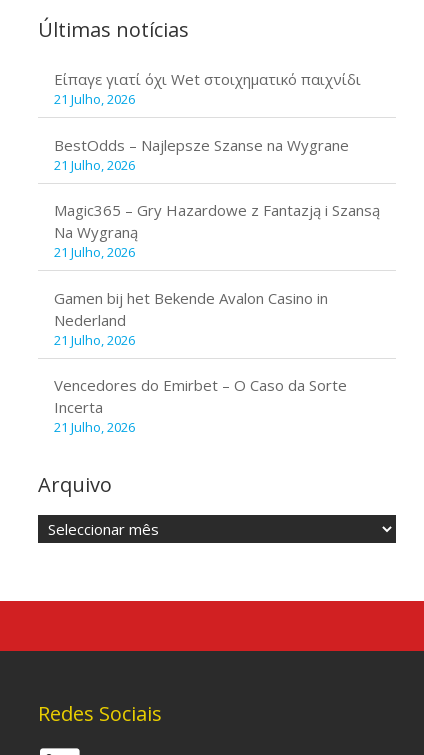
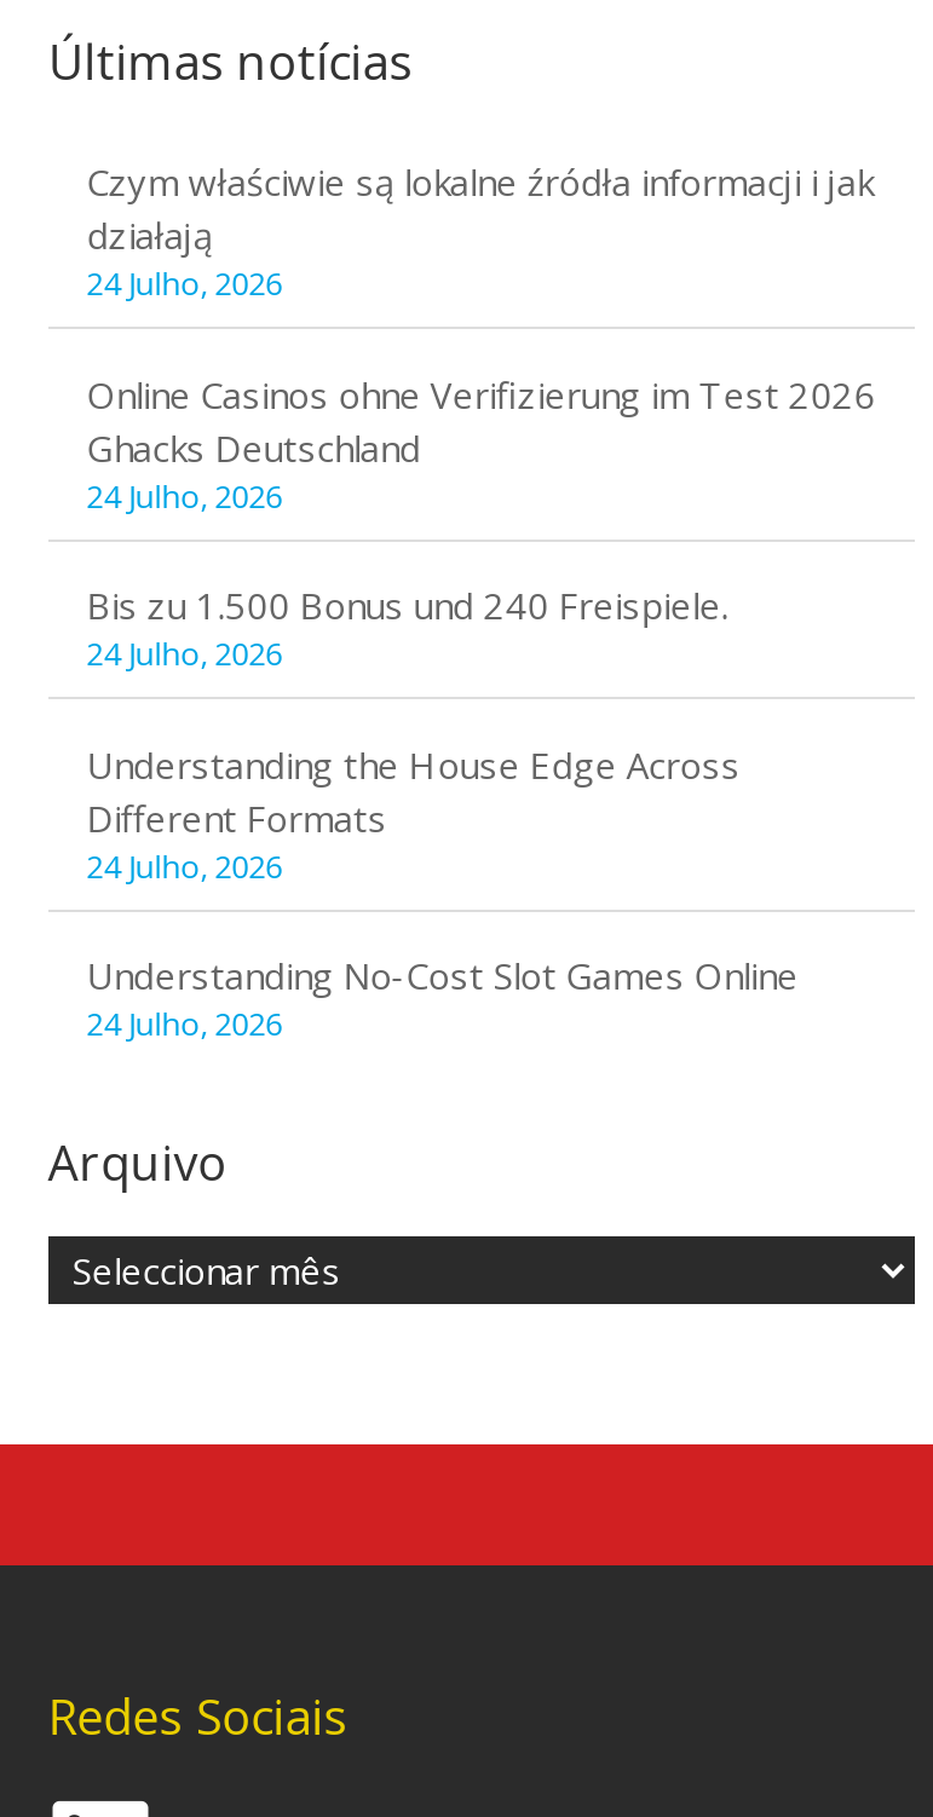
[54,69,361,108] Είπαγε γιατί όχι Wet στοιχηματικό παιχνίδι | 21 Julho, 2026 -> [87,157,873,305] Czym właściwie są lokalne źródła informacji i jak | działają | 24 Julho, 2026
[54,134,349,173] BestOdds – Najlepsze Szanse na Wygrane | 21 Julho, 2026 -> [87,369,876,517] Online Casinos ohne Verifizierung im Test 2026 | Ghacks Deutschland | 24 Julho, 2026
[54,200,380,261] Magic365 – Gry Hazardowe z Fantazją i Szansą | Na Wygraną | 21 Julho, 2026 -> [87,581,728,675] Bis zu 1.500 Bonus und 240 Freispiele. | 24 Julho, 2026
[54,287,328,348] Gamen bij het Bekende Avalon Casino in | Nederland | 21 Julho, 2026 -> [87,739,740,887] Understanding the House Edge Across | Different Formats | 24 Julho, 2026
[54,375,347,436] Vencedores do Emirbet – O Caso da Sorte | Incerta | 21 Julho, 2026 -> [87,951,798,1045] Understanding No-Cost Slot Games Online | 24 Julho, 2026

